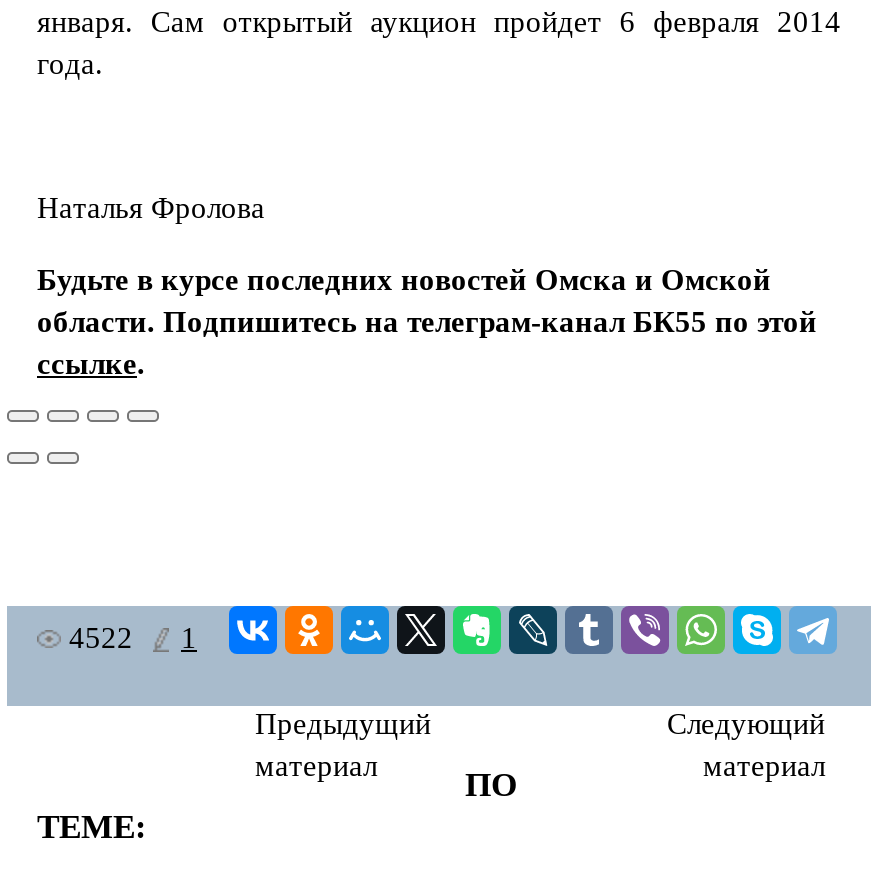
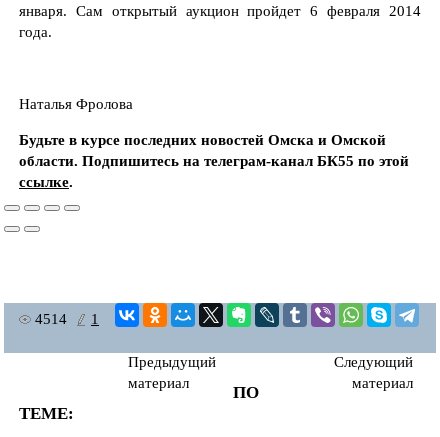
[69,622,197,654] 4522 1 -> [35,311,99,327] 4514 1

